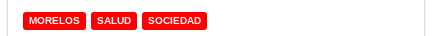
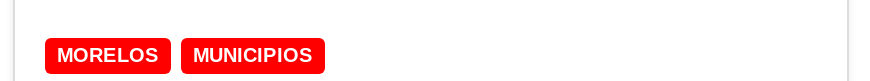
[97,15,201,26] SALUD | SOCIEDAD -> [193,44,313,66] MUNICIPIOS

